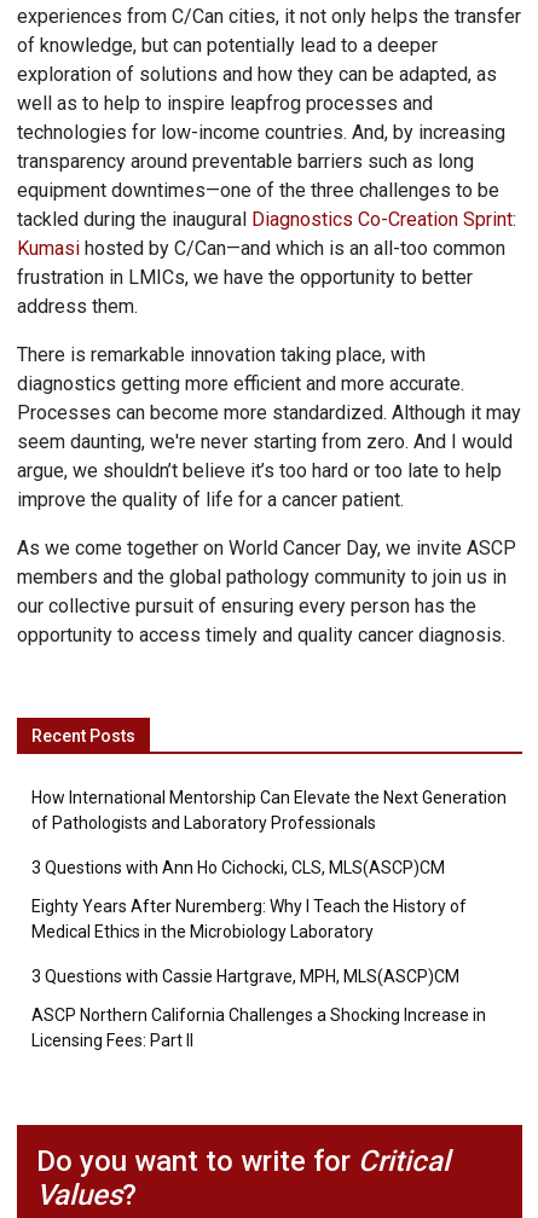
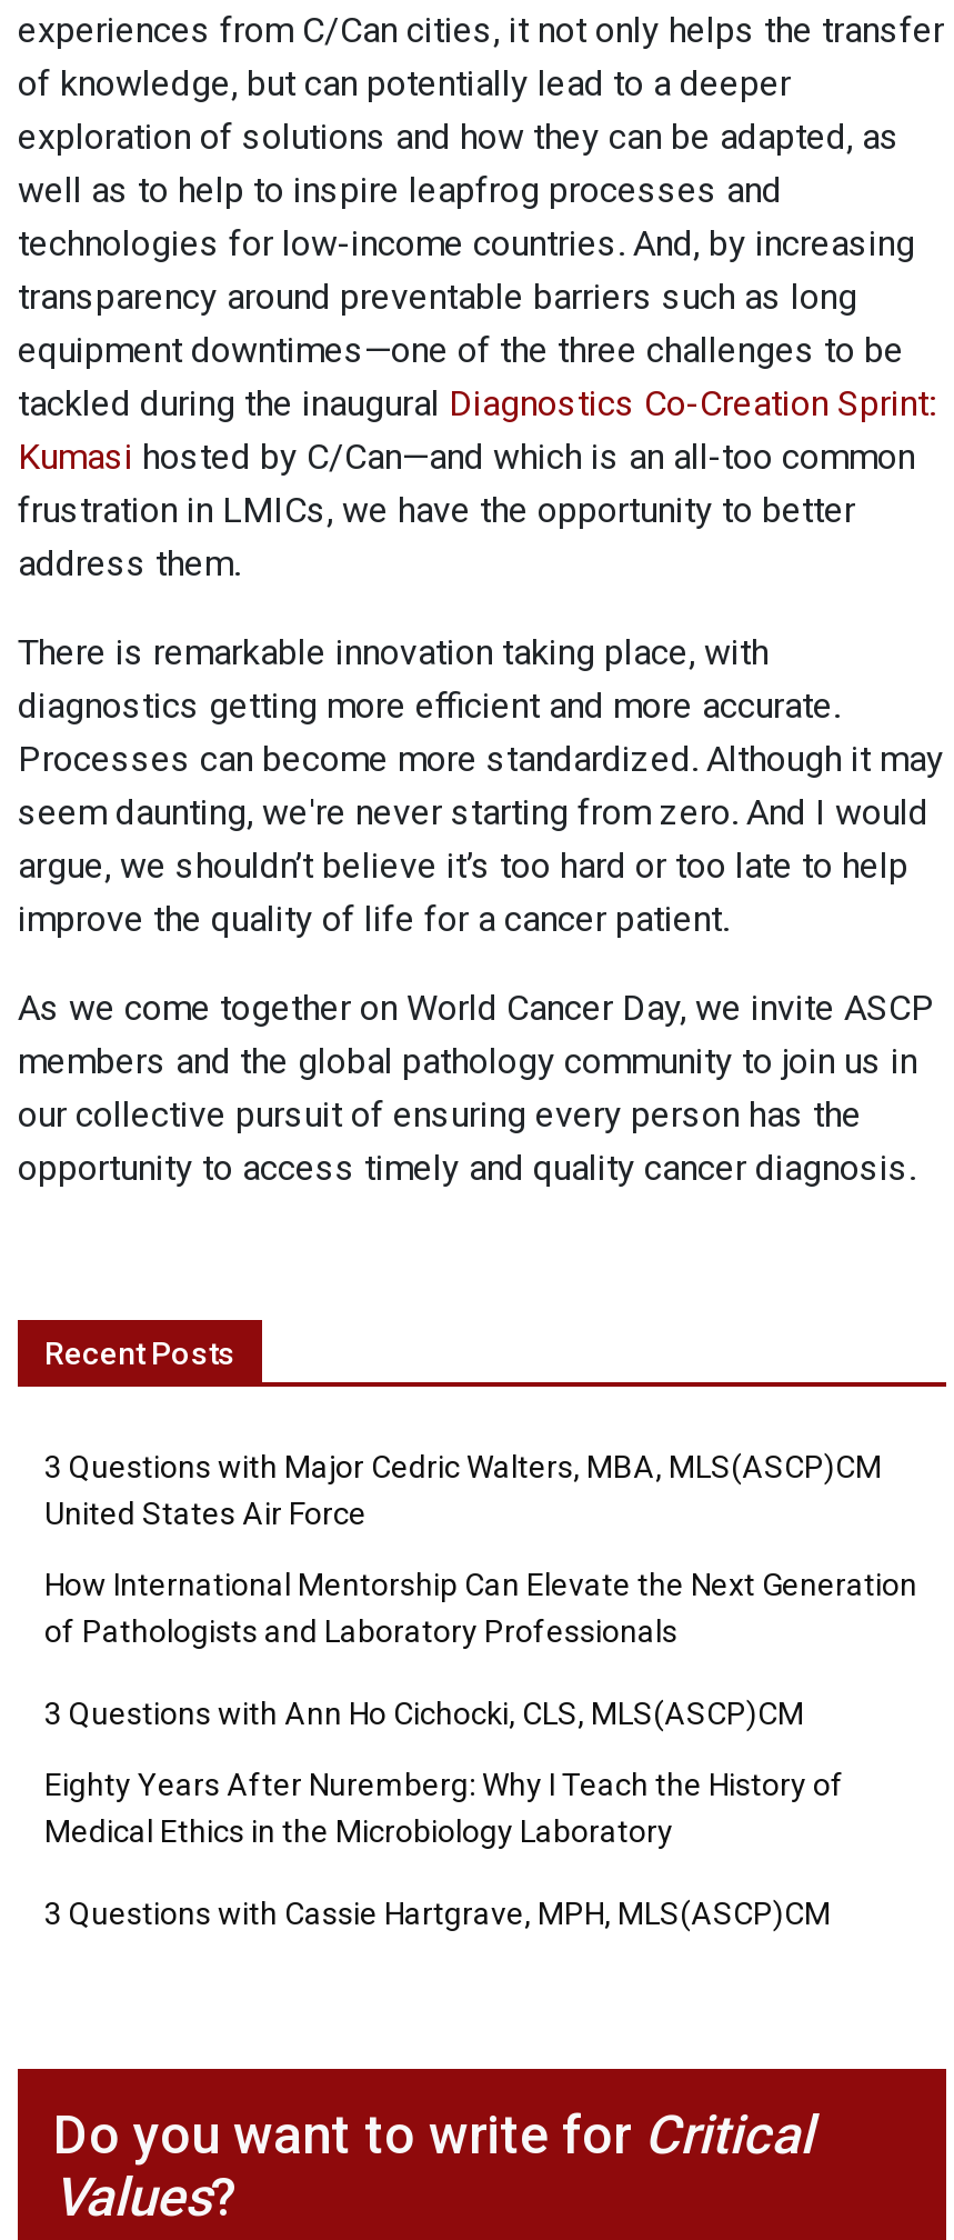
none -> [44,1449,882,1531] 3 Questions with Major Cedric Walters, MBA, MLS(ASCP)CM | United States Air Force
moved [31,788,507,986] -> [44,1566,917,1931]: How International Mentorship Can Elevate the Next Generation | of Pathologists and Laboratory Professionals | 3 Questions with Ann Ho Cichocki, CLS, MLS(ASCP)CM | Eighty Years After Nuremberg: Why I Teach the History of | Medical Ethics in the Microbiology Laboratory | 3 Questions with Cassie Hartgrave, MPH, MLS(ASCP)CM
[31,1005,486,1050] ASCP Northern California Challenges a Shocking Increase in | Licensing Fees: Part II -> none

